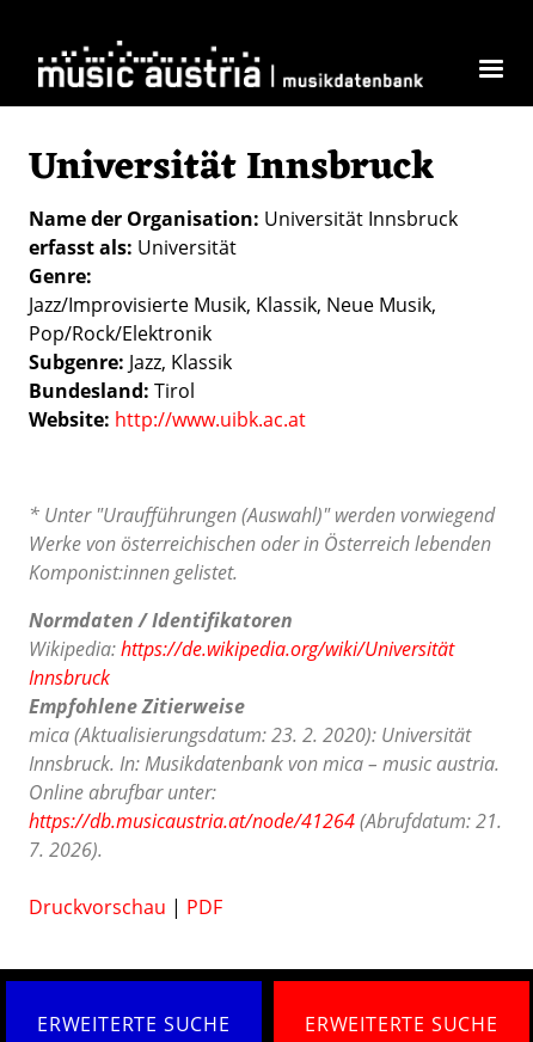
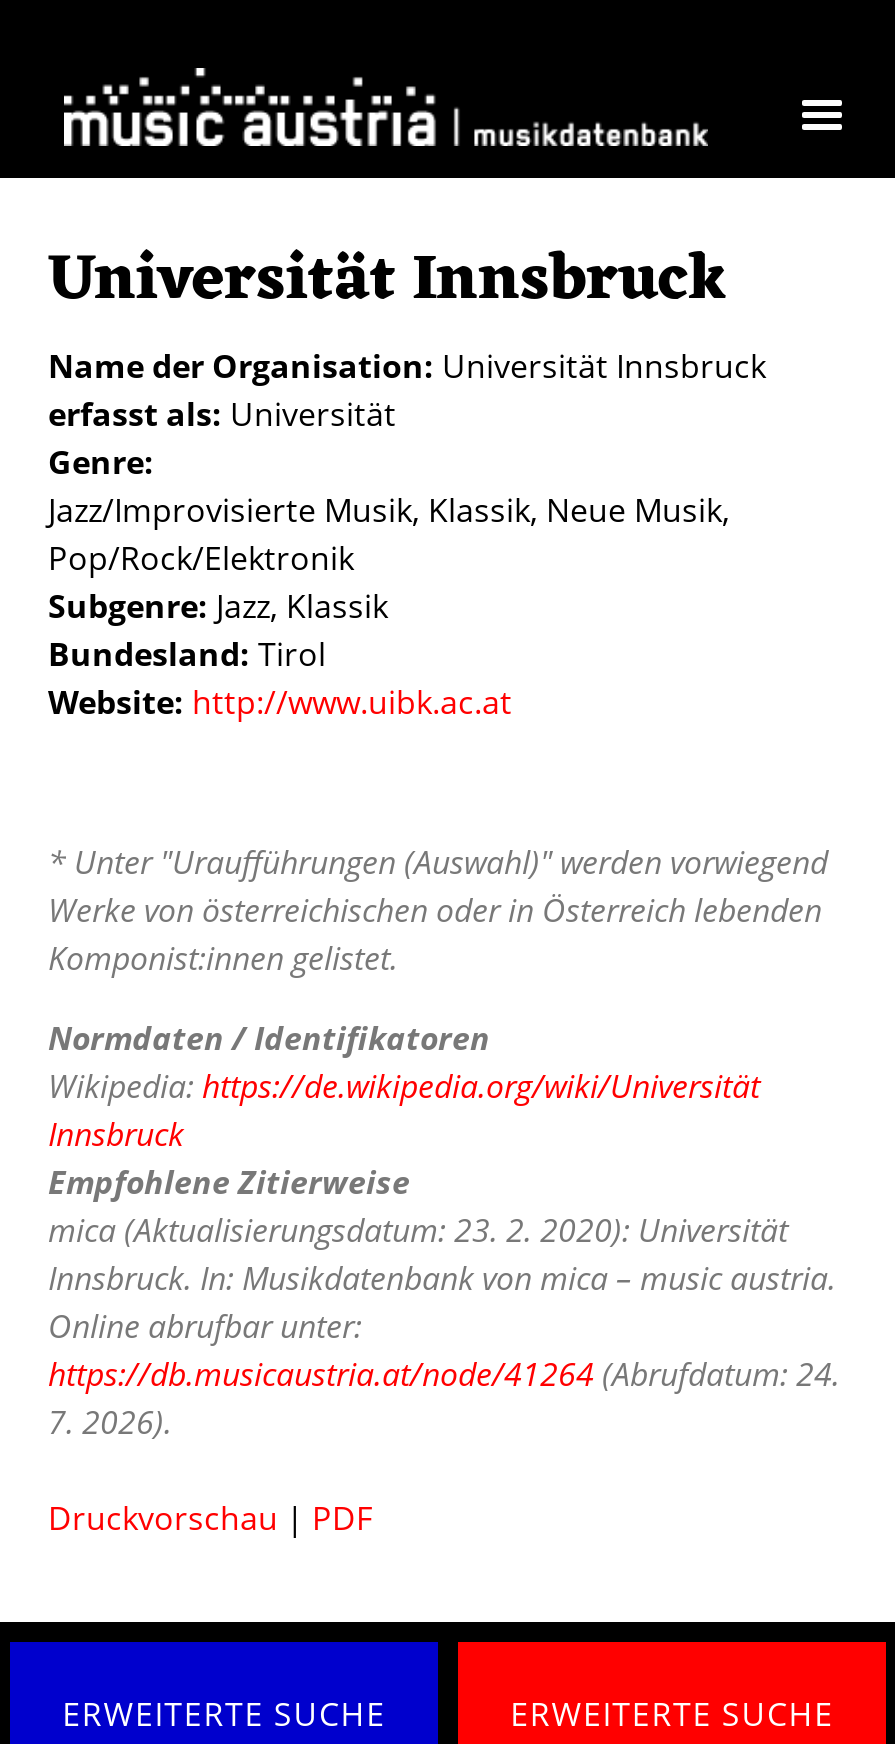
[29,808,502,834] https://db.musicaustria.at/node/41264 (Abrufdatum: 21. -> [48,1352,840,1396] https://db.musicaustria.at/node/41264 (Abrufdatum: 24.

